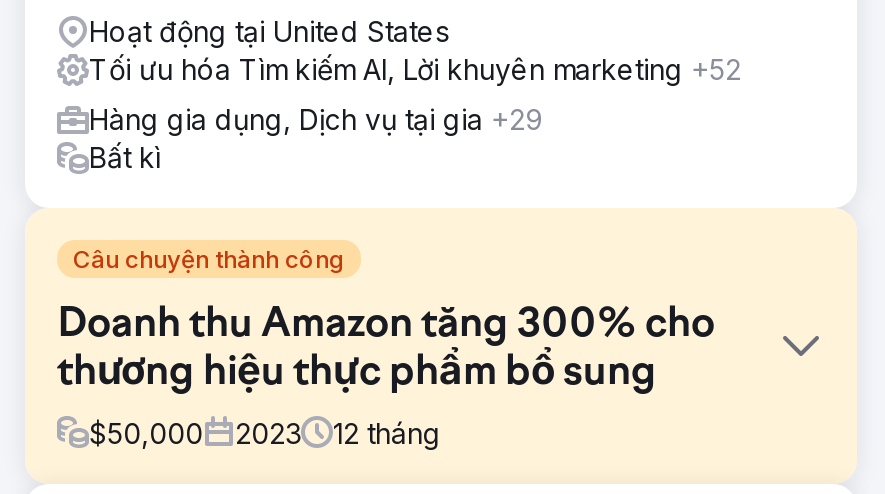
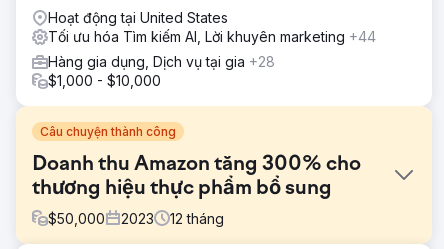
[89,51,741,85] Tối ưu hóa Tìm kiếm AI, Lời khuyên marketing +52 -> [48,28,376,45] Tối ưu hóa Tìm kiếm AI, Lời khuyên marketing +44
[89,101,543,173] Hàng gia dụng, Dịch vụ tại gia +29 | Bất kì -> [48,53,275,89] Hàng gia dụng, Dịch vụ tại gia +28 | $1,000 - $10,000

